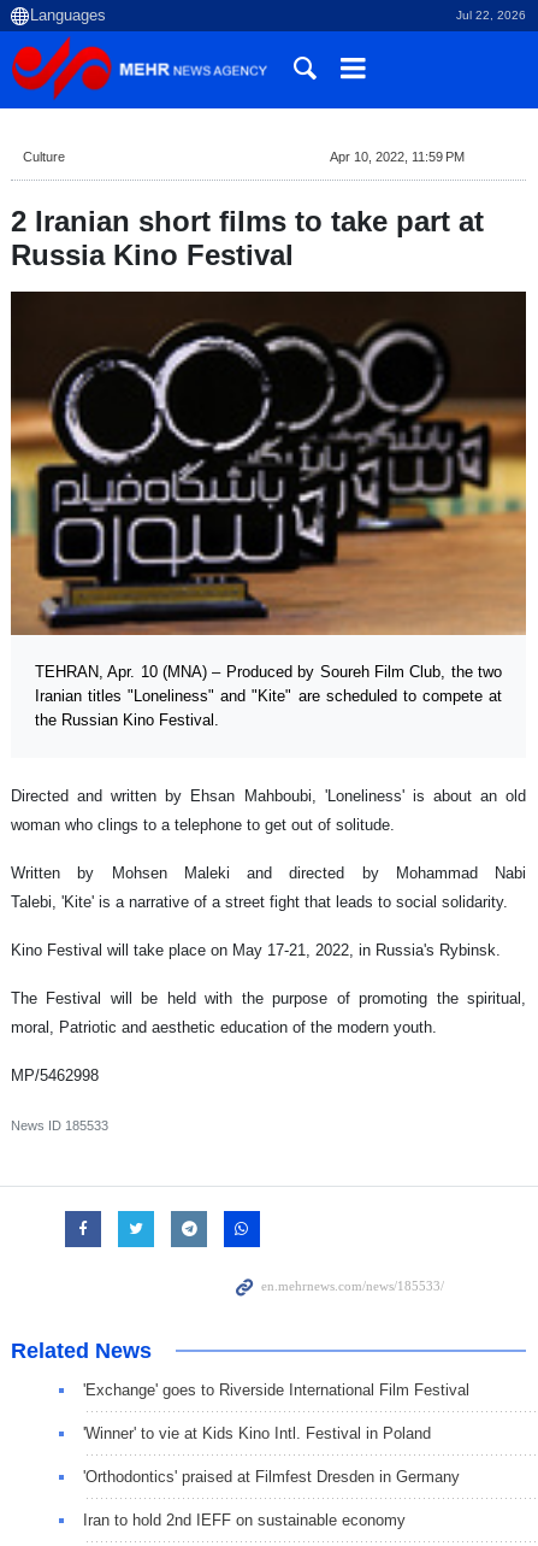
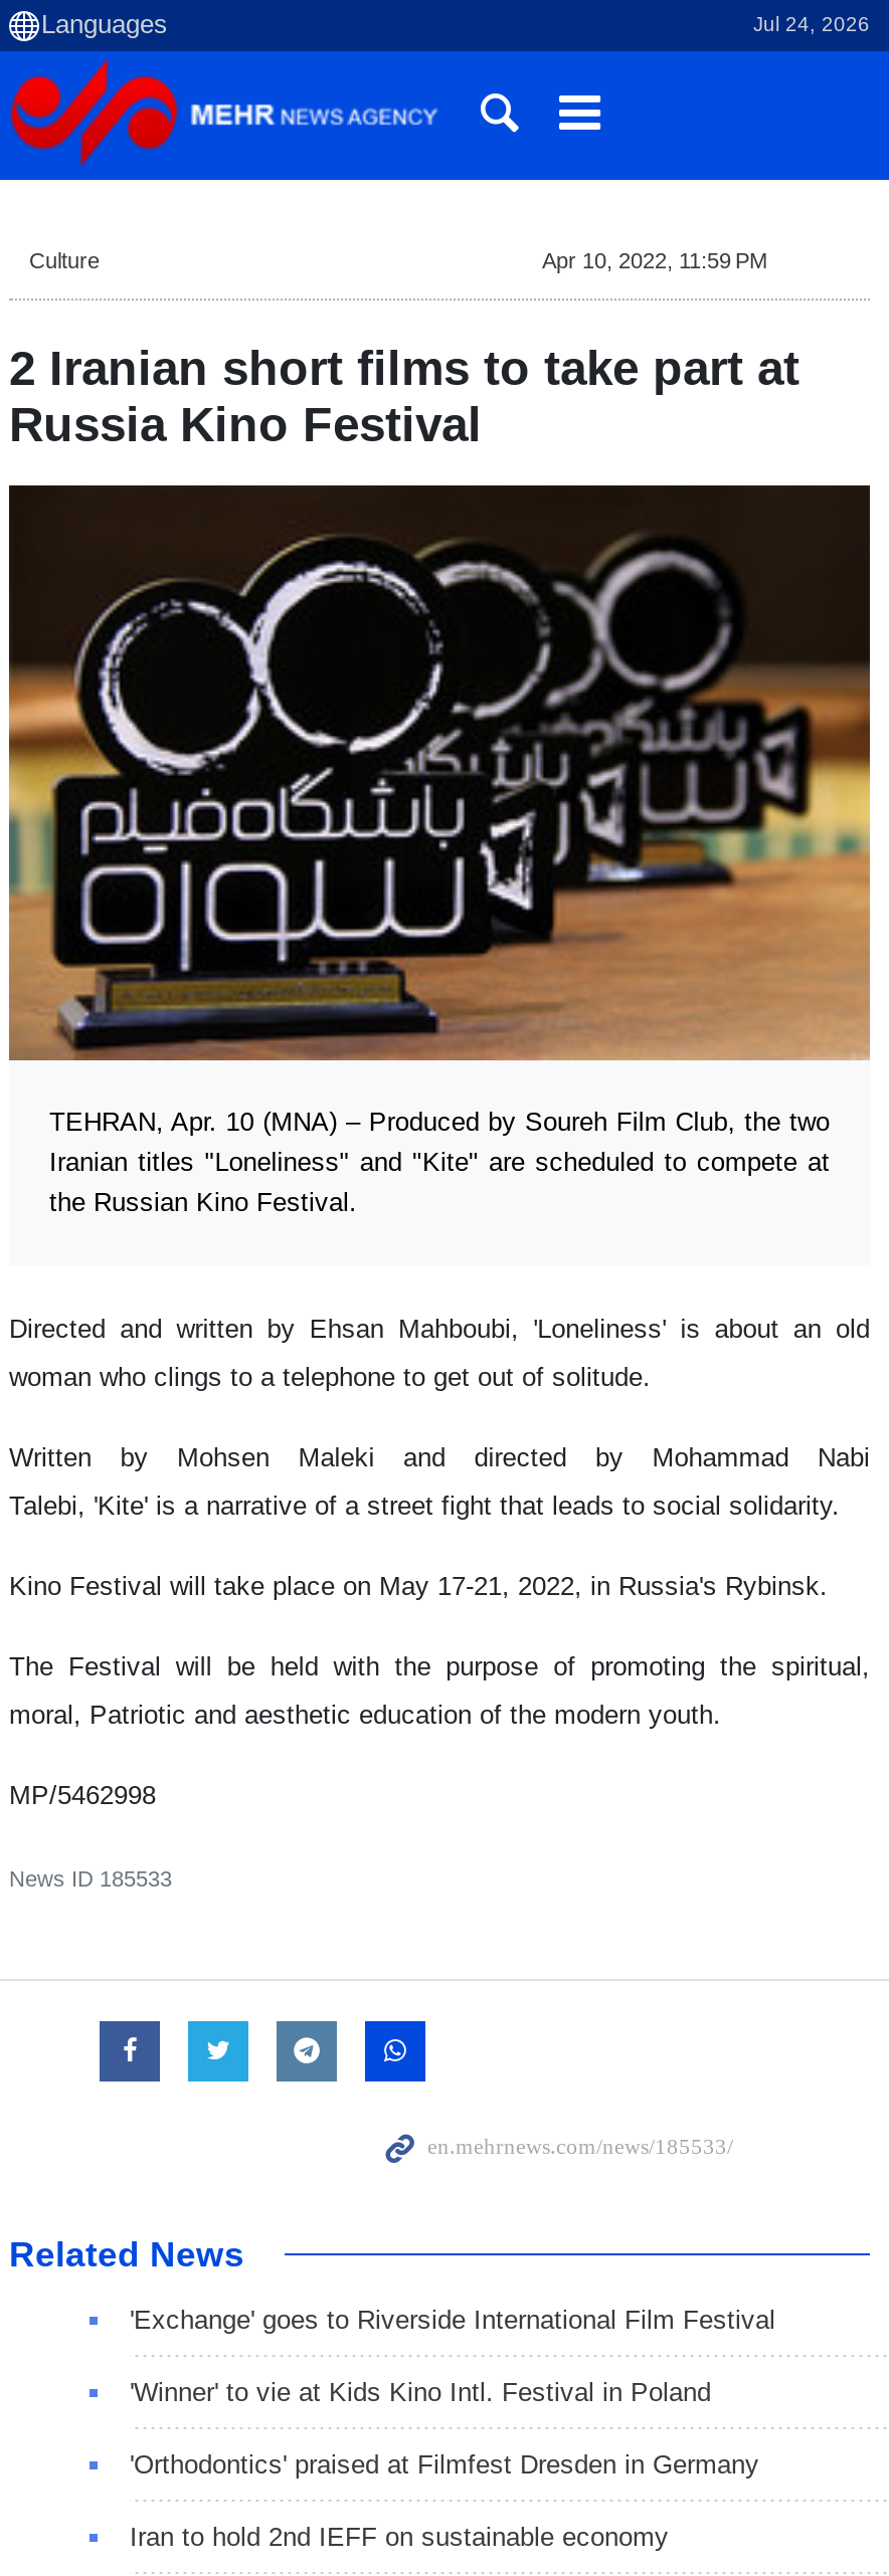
[456,8,526,22] Jul 22, 2026 -> [753,13,870,35] Jul 24, 2026

